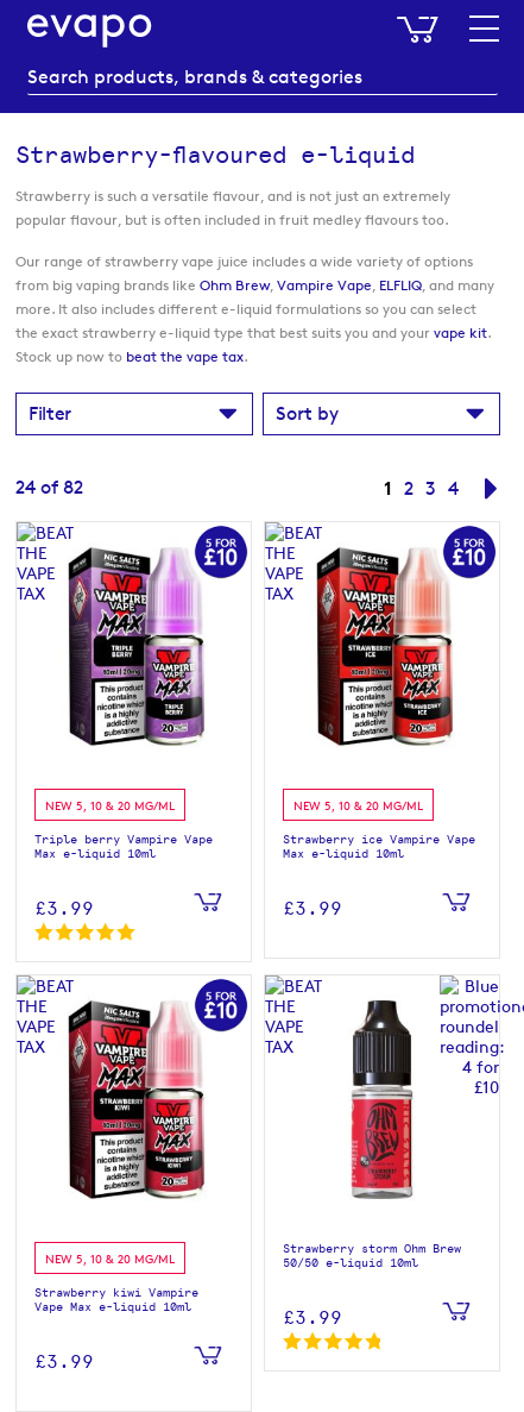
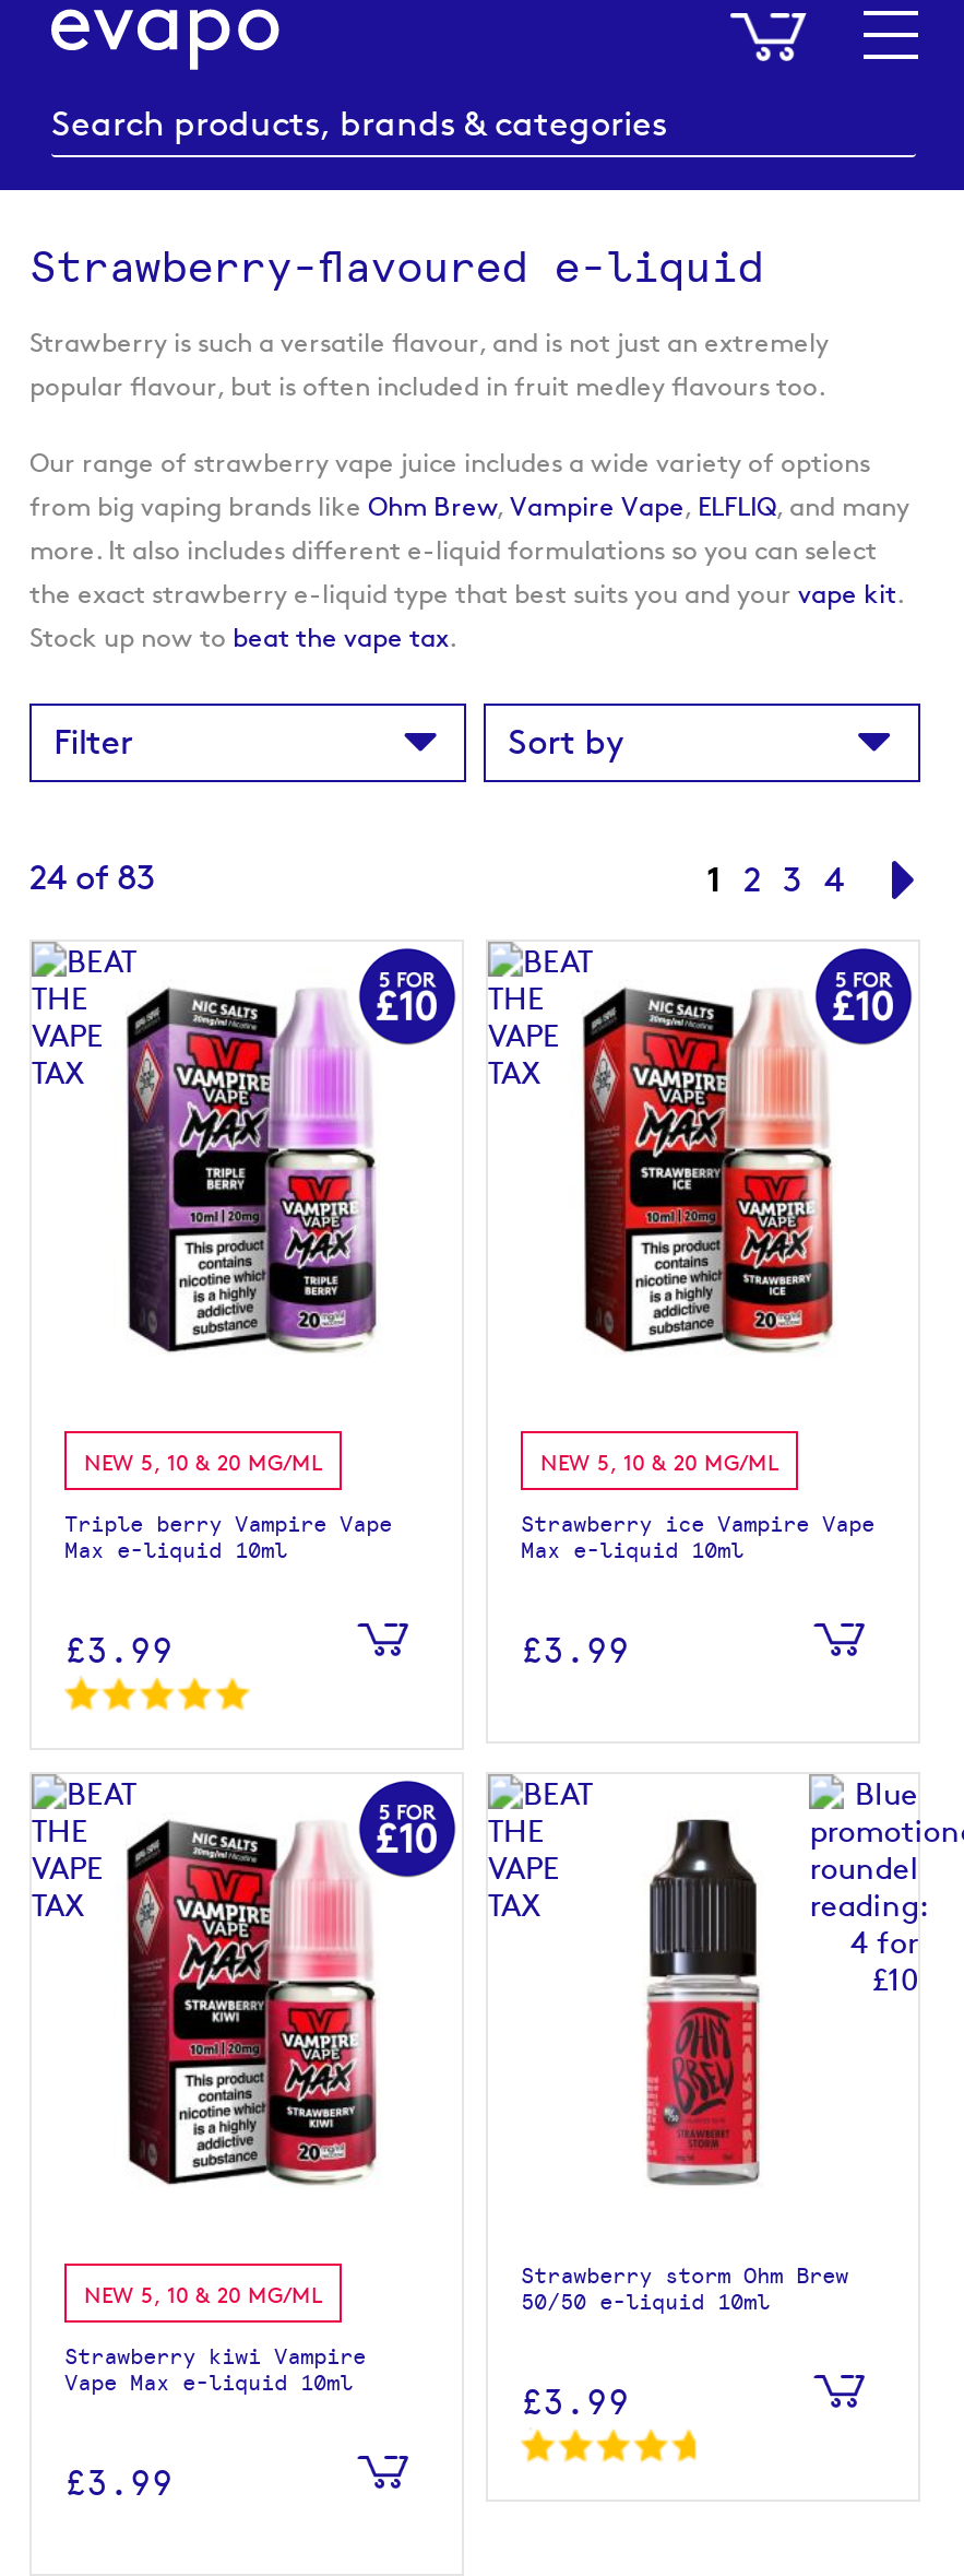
[15,476,83,498] 24 of 82 -> [29,856,156,898] 24 of 83

